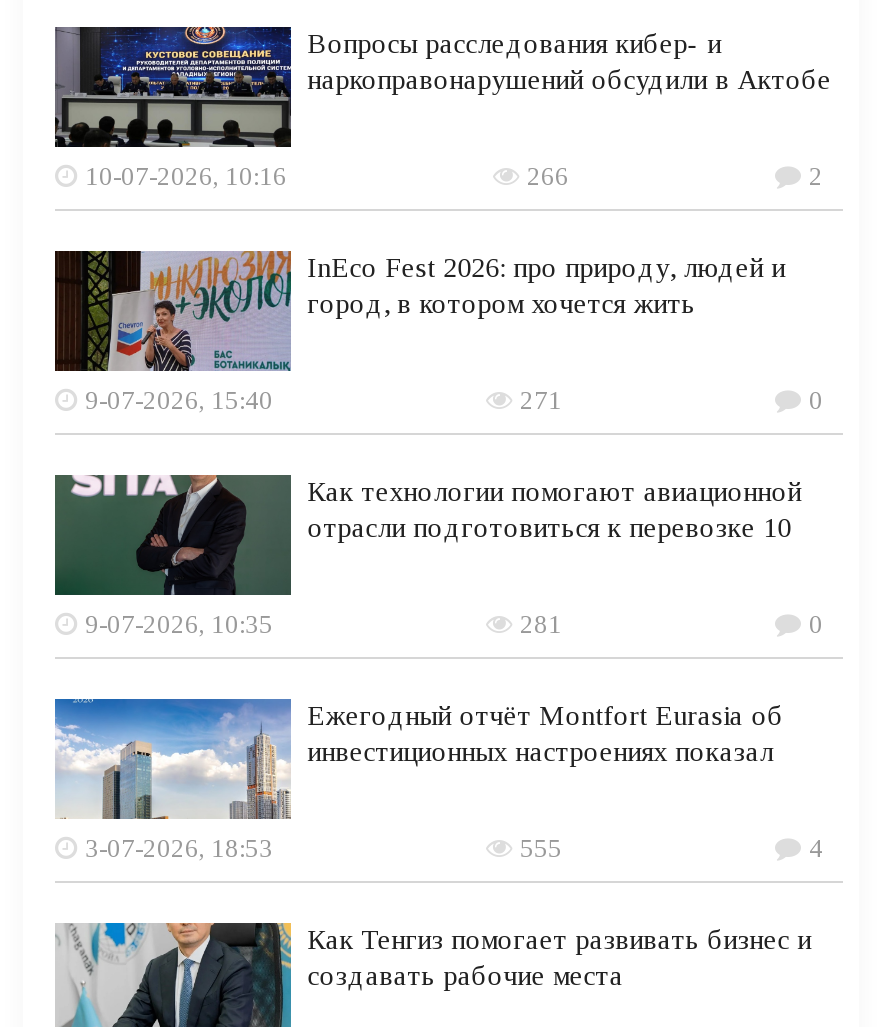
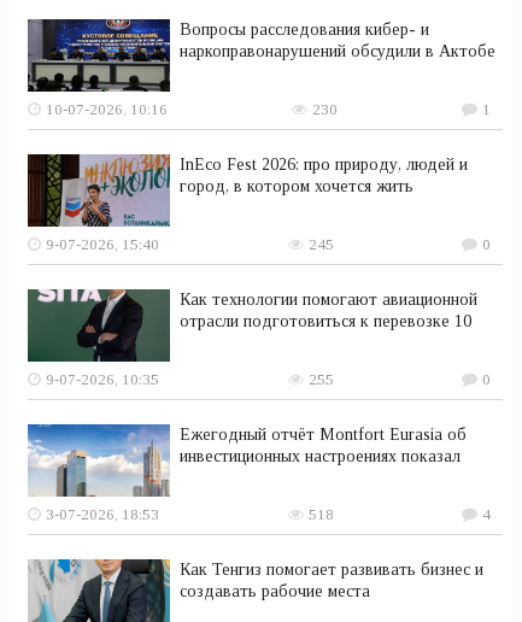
[527,161,569,191] 266 -> [312,100,338,118] 230
[809,161,823,191] 2 -> [482,100,491,118] 1
[520,385,562,415] 271 -> [308,235,333,253] 245
[520,609,562,639] 281 -> [308,370,333,388] 255
[520,833,562,863] 555 -> [308,505,333,523] 518

